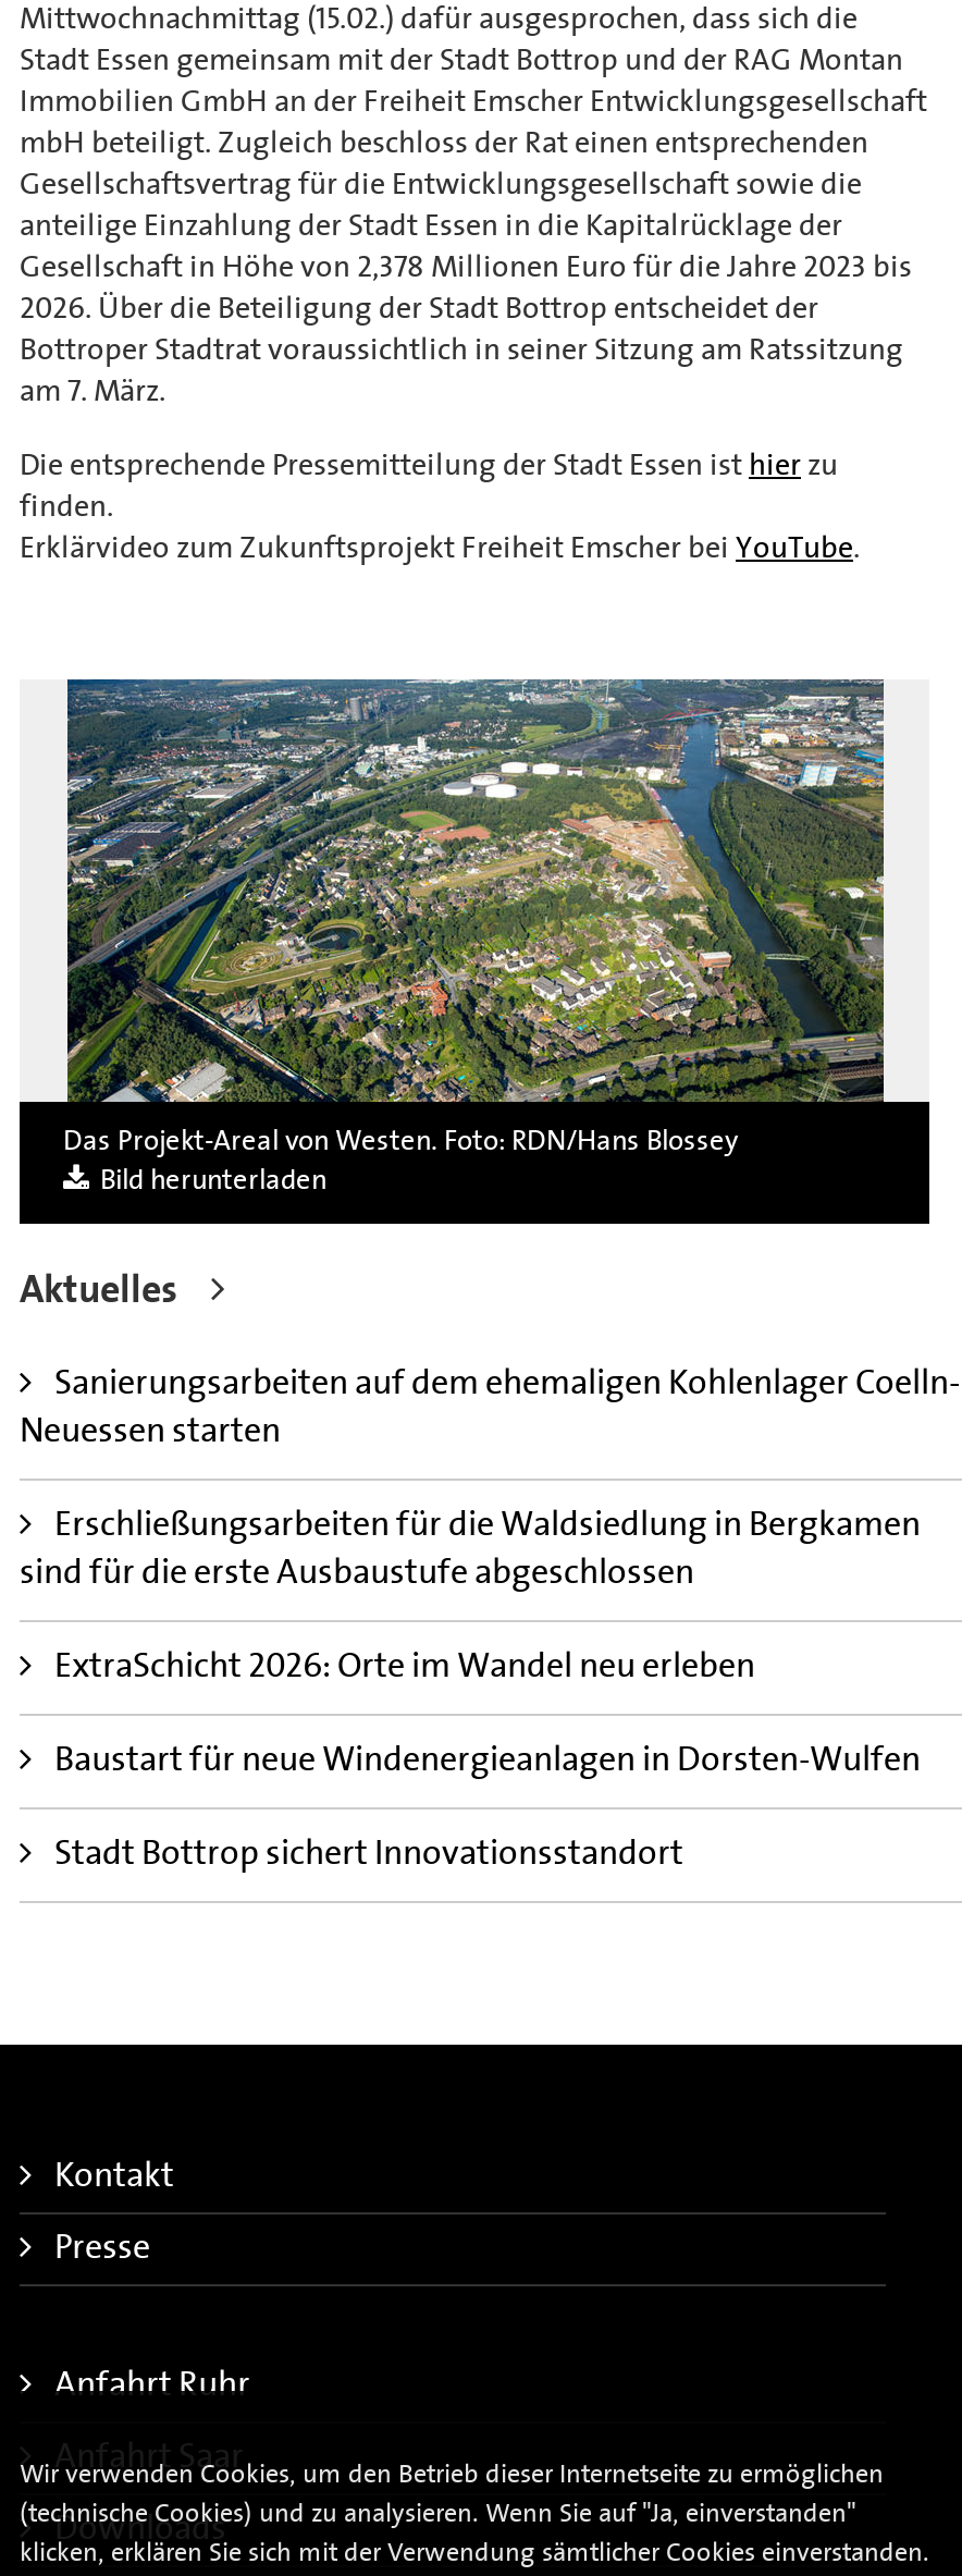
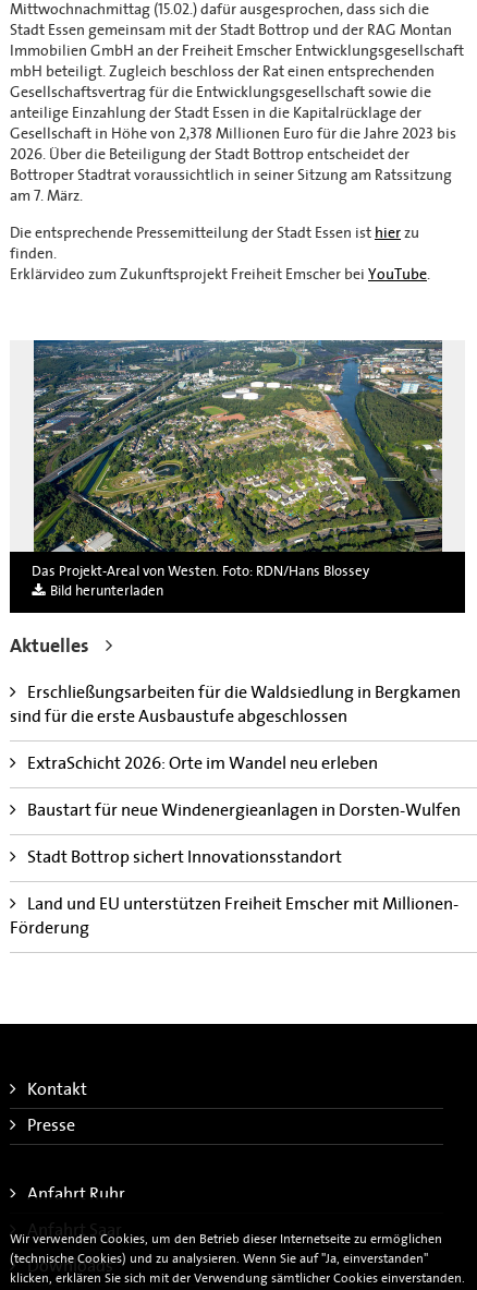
[20,1367,960,1450] Sanierungsarbeiten auf dem ehemaligen Kohlenlager Coelln- | Neuessen starten -> none
moved [20,1509,921,1873] -> [10,685,461,867]: Erschließungsarbeiten für die Waldsiedlung in Bergkamen | sind für die erste Ausbaustufe abgeschlossen | ExtraSchicht 2026: Orte im Wandel neu erleben | Baustart für neue Windenergieanlagen in Dorsten-Wulfen | Stadt Bottrop sichert Innovationsstandort
none -> [10,896,458,938] Land und EU unterstützen Freiheit Emscher mit Millionen- | Förderung

